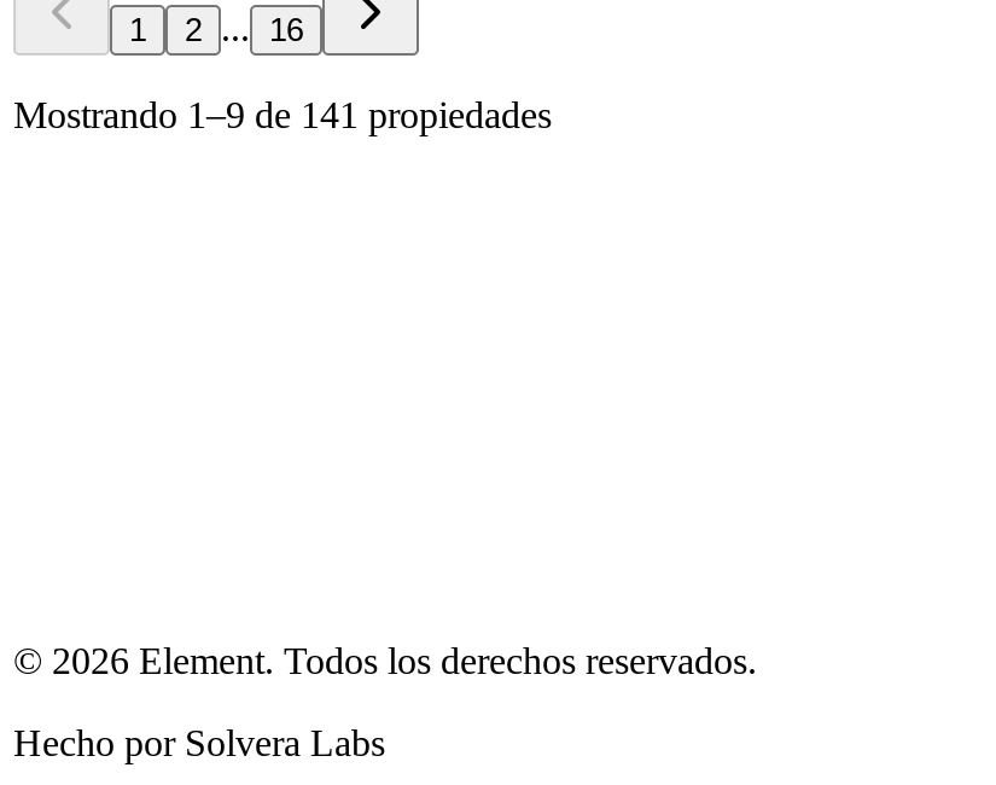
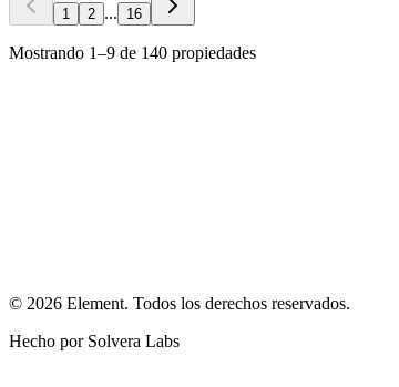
[13,94,552,135] Mostrando 1 –9 de 141 propiedades -> [9,43,256,62] Mostrando 1 –9 de 140 propiedades

